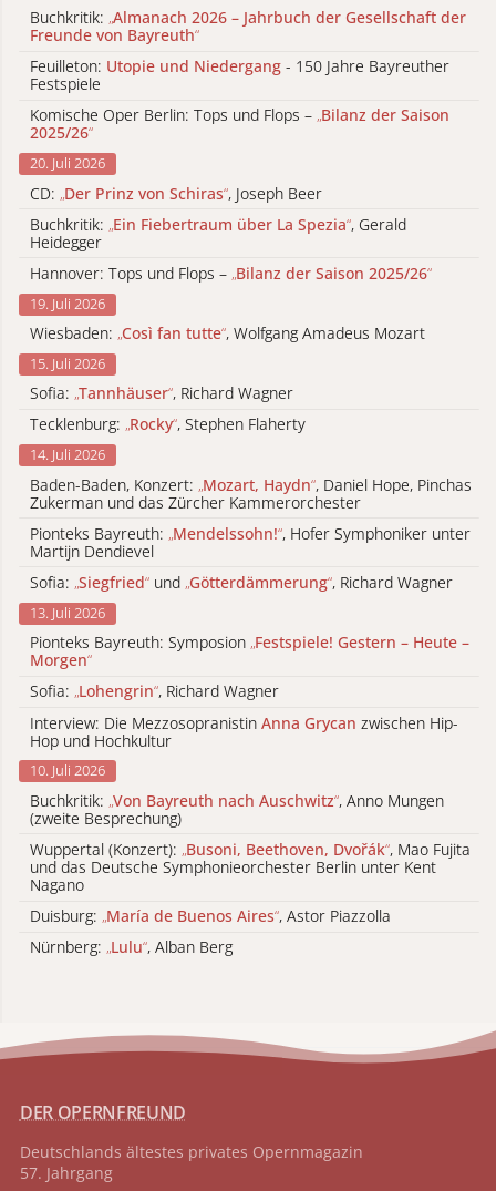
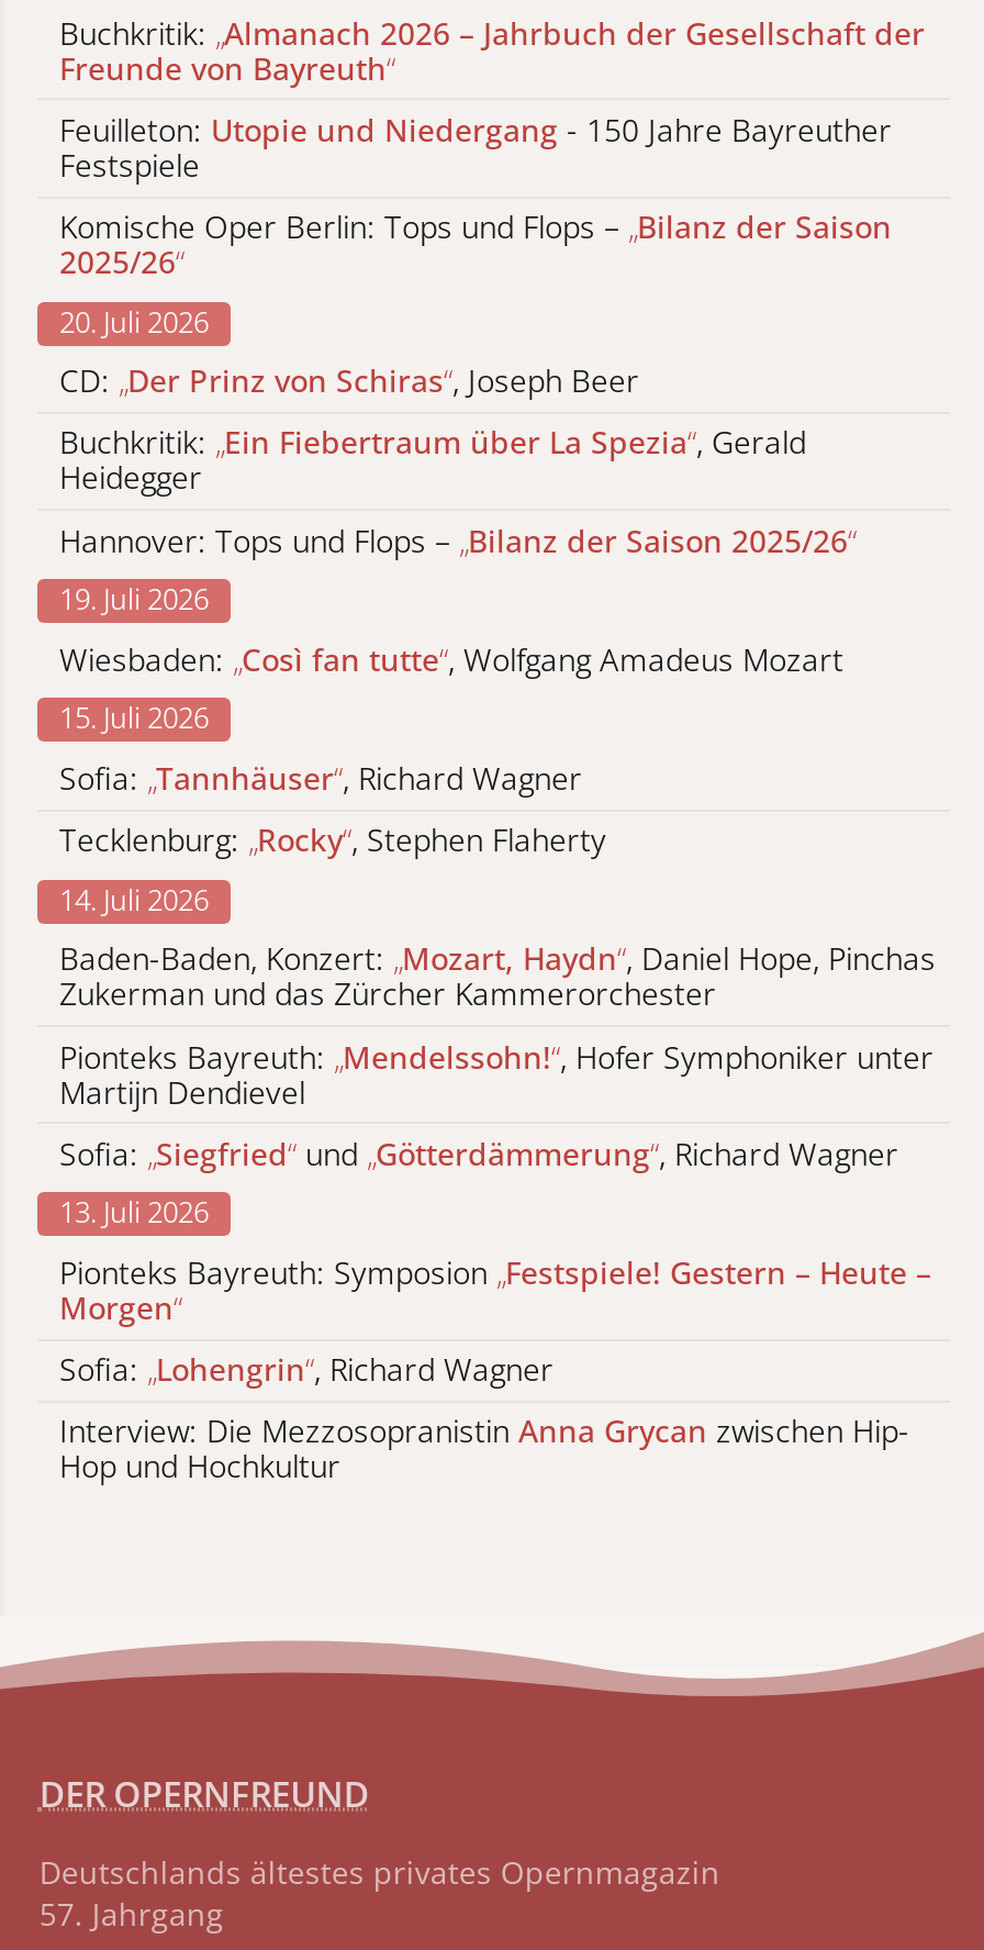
[30,760,471,958] 10. Juli 2026 | Buchkritik: „ Von Bayreuth nach Auschwitz“, Anno Mungen | (zweite Besprechung) | Wuppertal (Konzert): „ Busoni, Beethoven, Dvořák“, Mao Fujita | und das Deutsche Symphonieorchester Berlin unter Kent | Nagano | Duisburg: „ María de Buenos Aires“, Astor Piazzolla | Nürnberg: „ Lulu“, Alban Berg -> none

